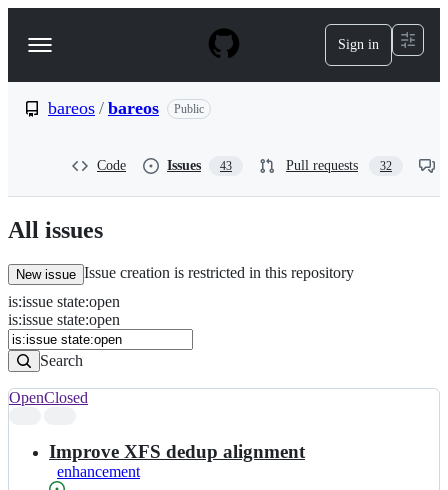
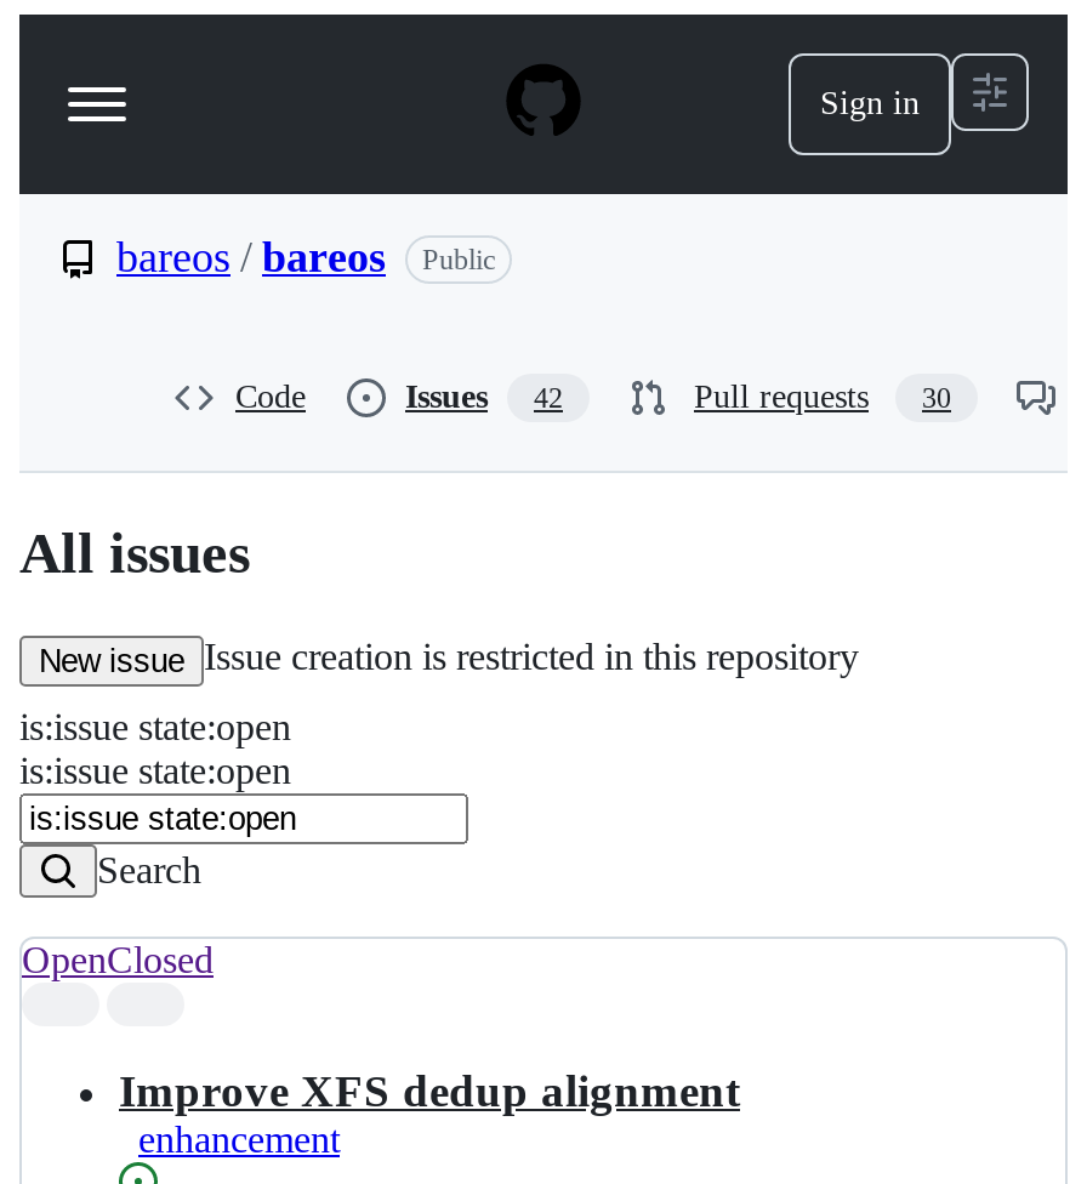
[167,158,232,173] Issues 43 -> [405,378,563,415] Issues 42
[286,158,392,173] Pull requests 32 -> [694,378,951,415] Pull requests 30

